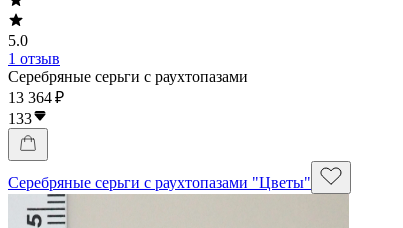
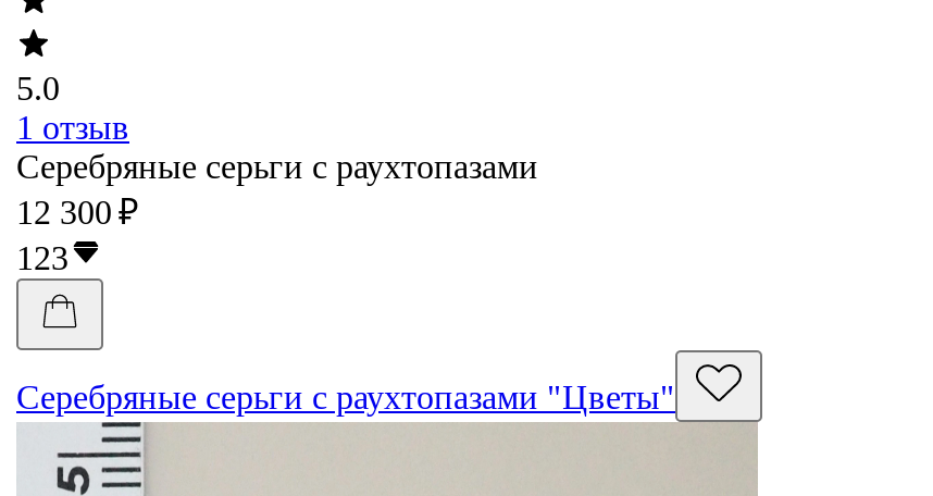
[8,89,64,106] 13 364 ₽ -> [16,193,138,230] 12 300 ₽
[8,110,32,127] 133 -> [16,239,69,276] 123

